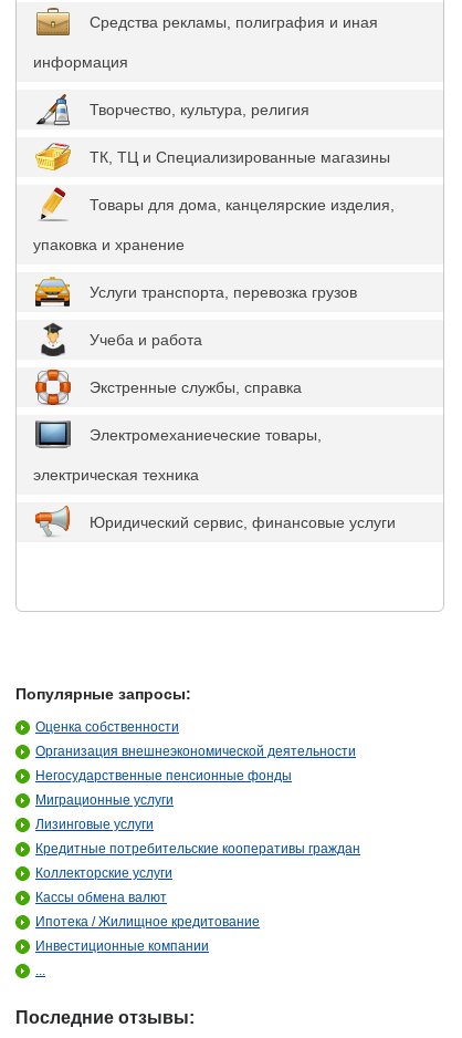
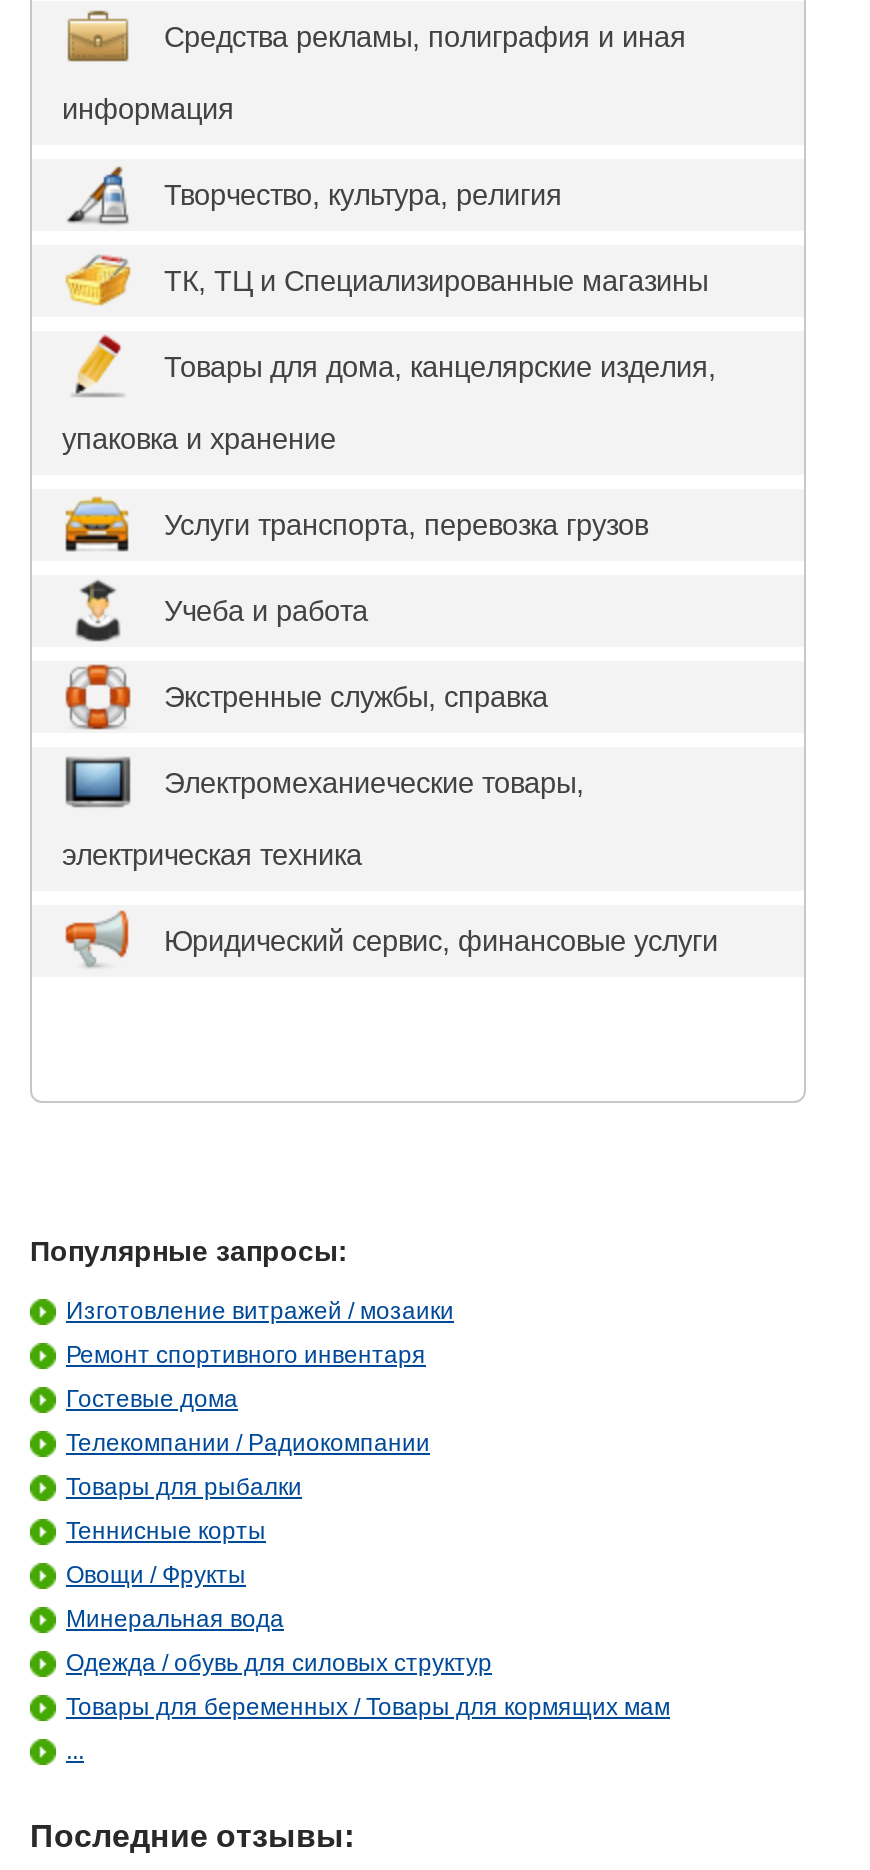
[35,719,179,735] Оценка собственности -> [66,1297,454,1325] Изготовление витражей / мозаики
[35,744,356,759] Организация внешнеэкономической деятельности -> [66,1341,426,1369] Ремонт спортивного инвентаря
[35,768,292,783] Негосударственные пенсионные фонды -> [66,1385,238,1413] Гостевые дома
[35,792,174,808] Миграционные услуги -> [66,1429,430,1457] Телекомпании / Радиокомпании
[35,817,154,832] Лизинговые услуги -> [66,1473,302,1501] Товары для рыбалки
[35,841,360,857] Кредитные потребительские кооперативы граждан -> [66,1517,266,1545] Теннисные корты
[35,865,172,881] Коллекторские услуги -> [66,1561,246,1589] Овощи / Фрукты
[35,890,167,905] Кассы обмена валют -> [66,1605,284,1633] Минеральная вода
[35,914,260,930] Ипотека / Жилищное кредитование -> [66,1649,492,1677] Одежда / обувь для силовых структур
[35,938,209,954] Инвестиционные компании -> [66,1693,670,1721] Товары для беременных / Товары для кормящих мам

